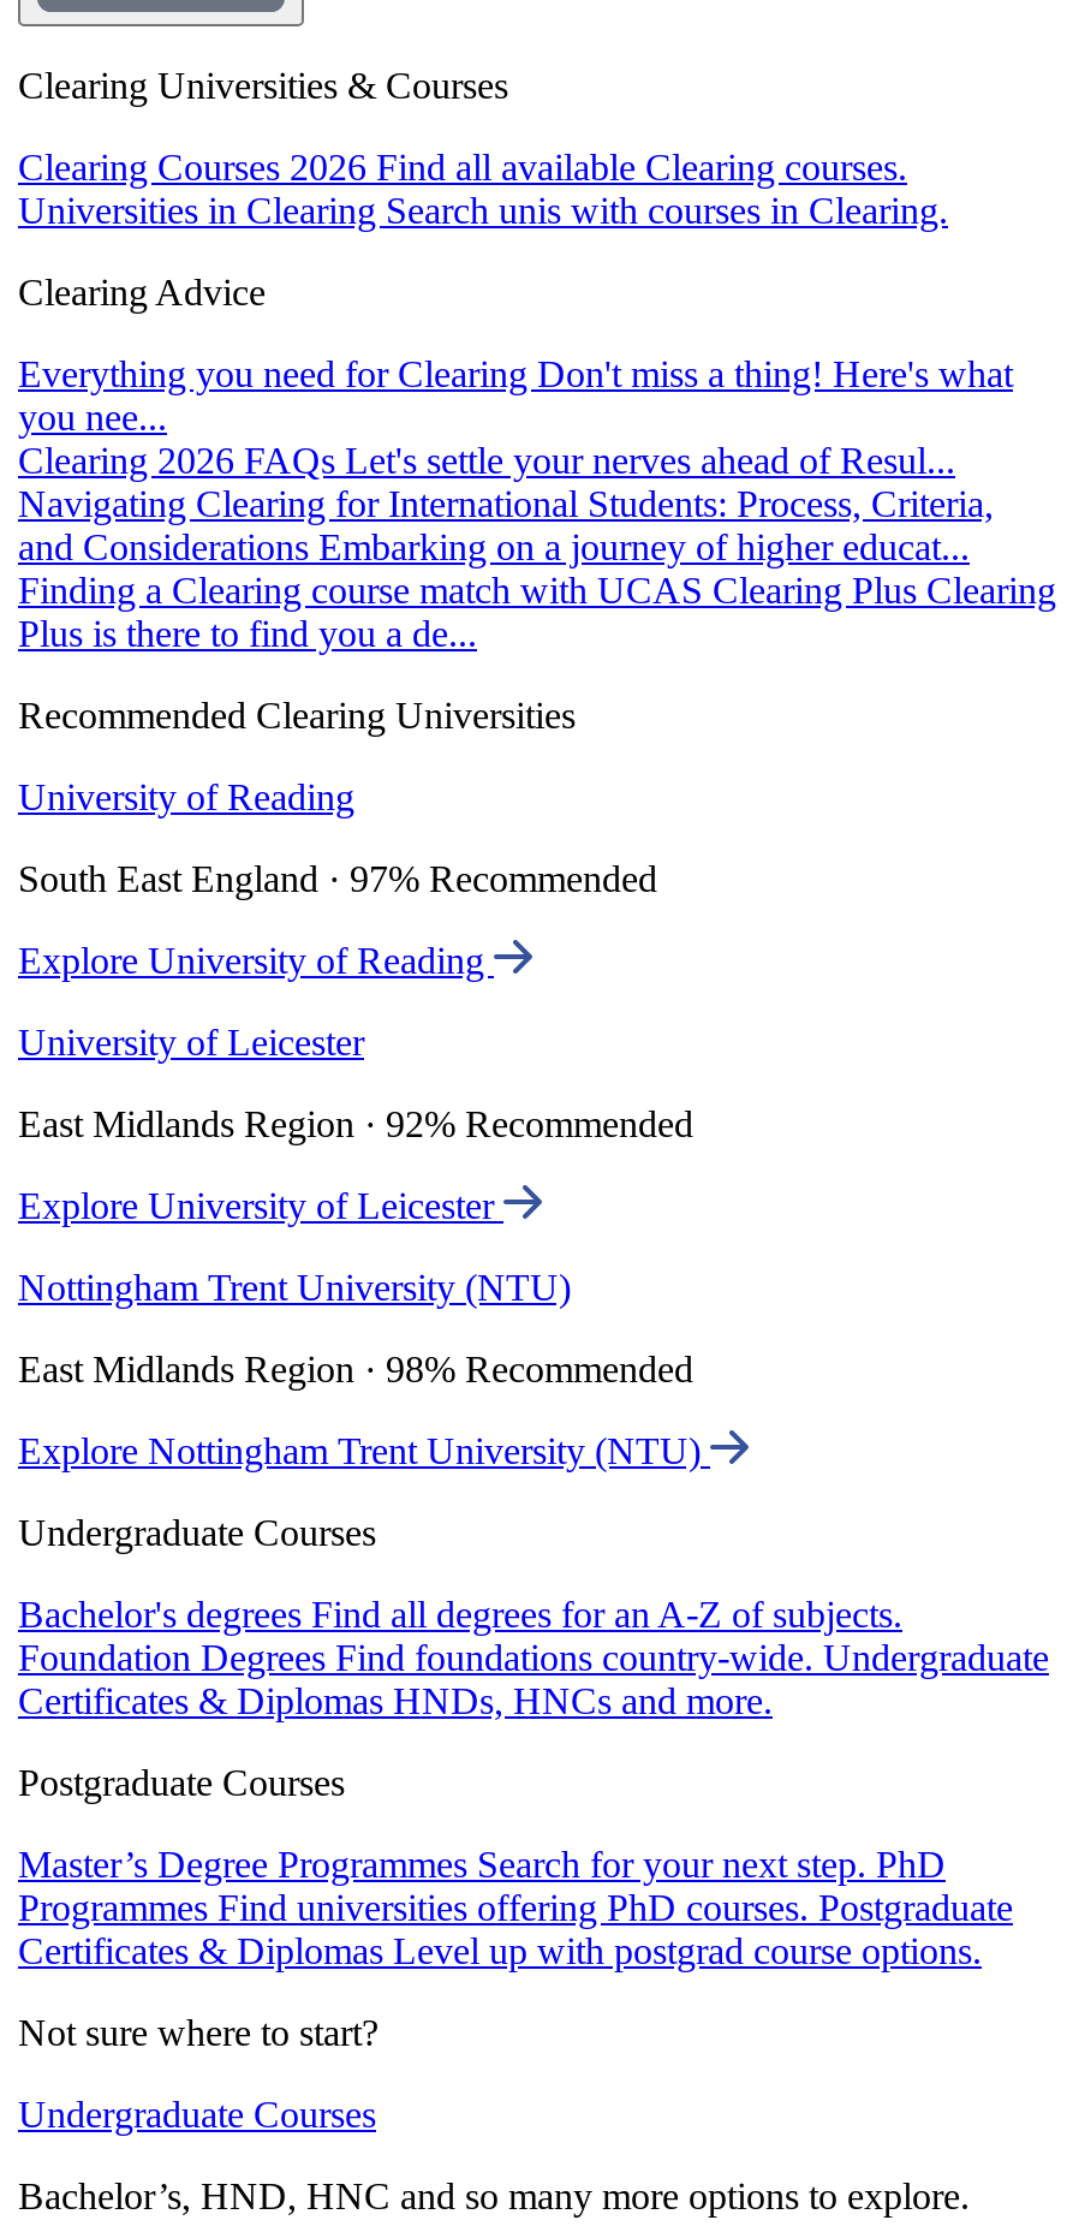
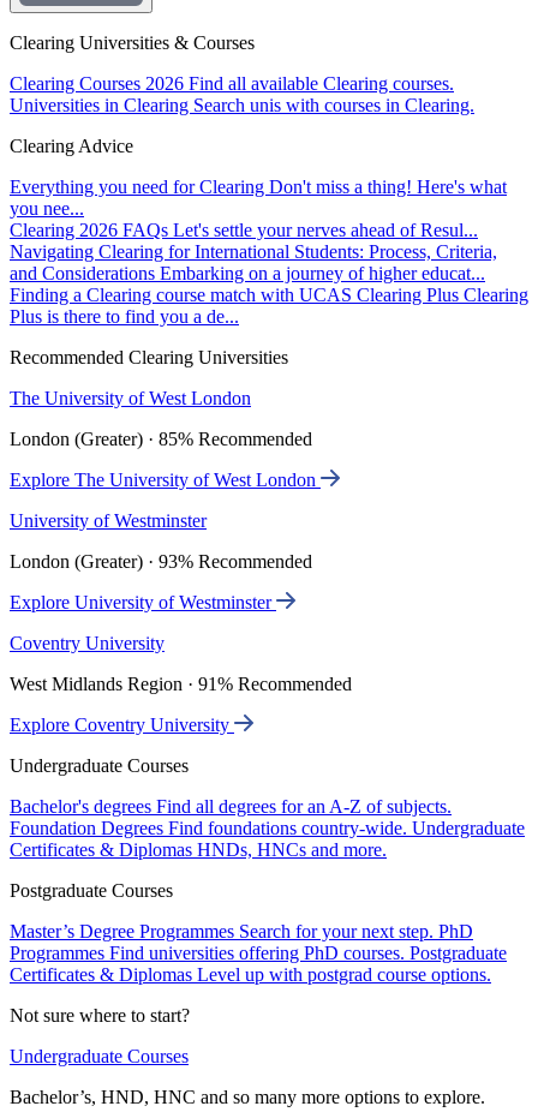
[18,777,354,818] University of Reading -> [10,388,251,408] The University of West London
[18,858,657,899] South East England · 97% Recommended -> [10,429,312,449] London (Greater) · 85% Recommended
[18,940,494,981] Explore University of Reading -> [10,470,321,490] Explore The University of West London
[18,1022,364,1063] University of Leicester -> [10,510,207,531] University of Westminster
[18,1104,693,1144] East Midlands Region · 92% Recommended -> [10,551,312,572] London (Greater) · 93% Recommended
[18,1185,503,1226] Explore University of Leicester -> [10,592,276,613] Explore University of Westminster
[18,1267,571,1308] Nottingham Trent University (NTU) -> [10,633,165,653] Coventry University
[18,1349,693,1390] East Midlands Region · 98% Recommended -> [10,674,352,694] West Midlands Region · 91% Recommended
[18,1431,710,1471] Explore Nottingham Trent University (NTU) -> [10,715,234,735] Explore Coventry University

